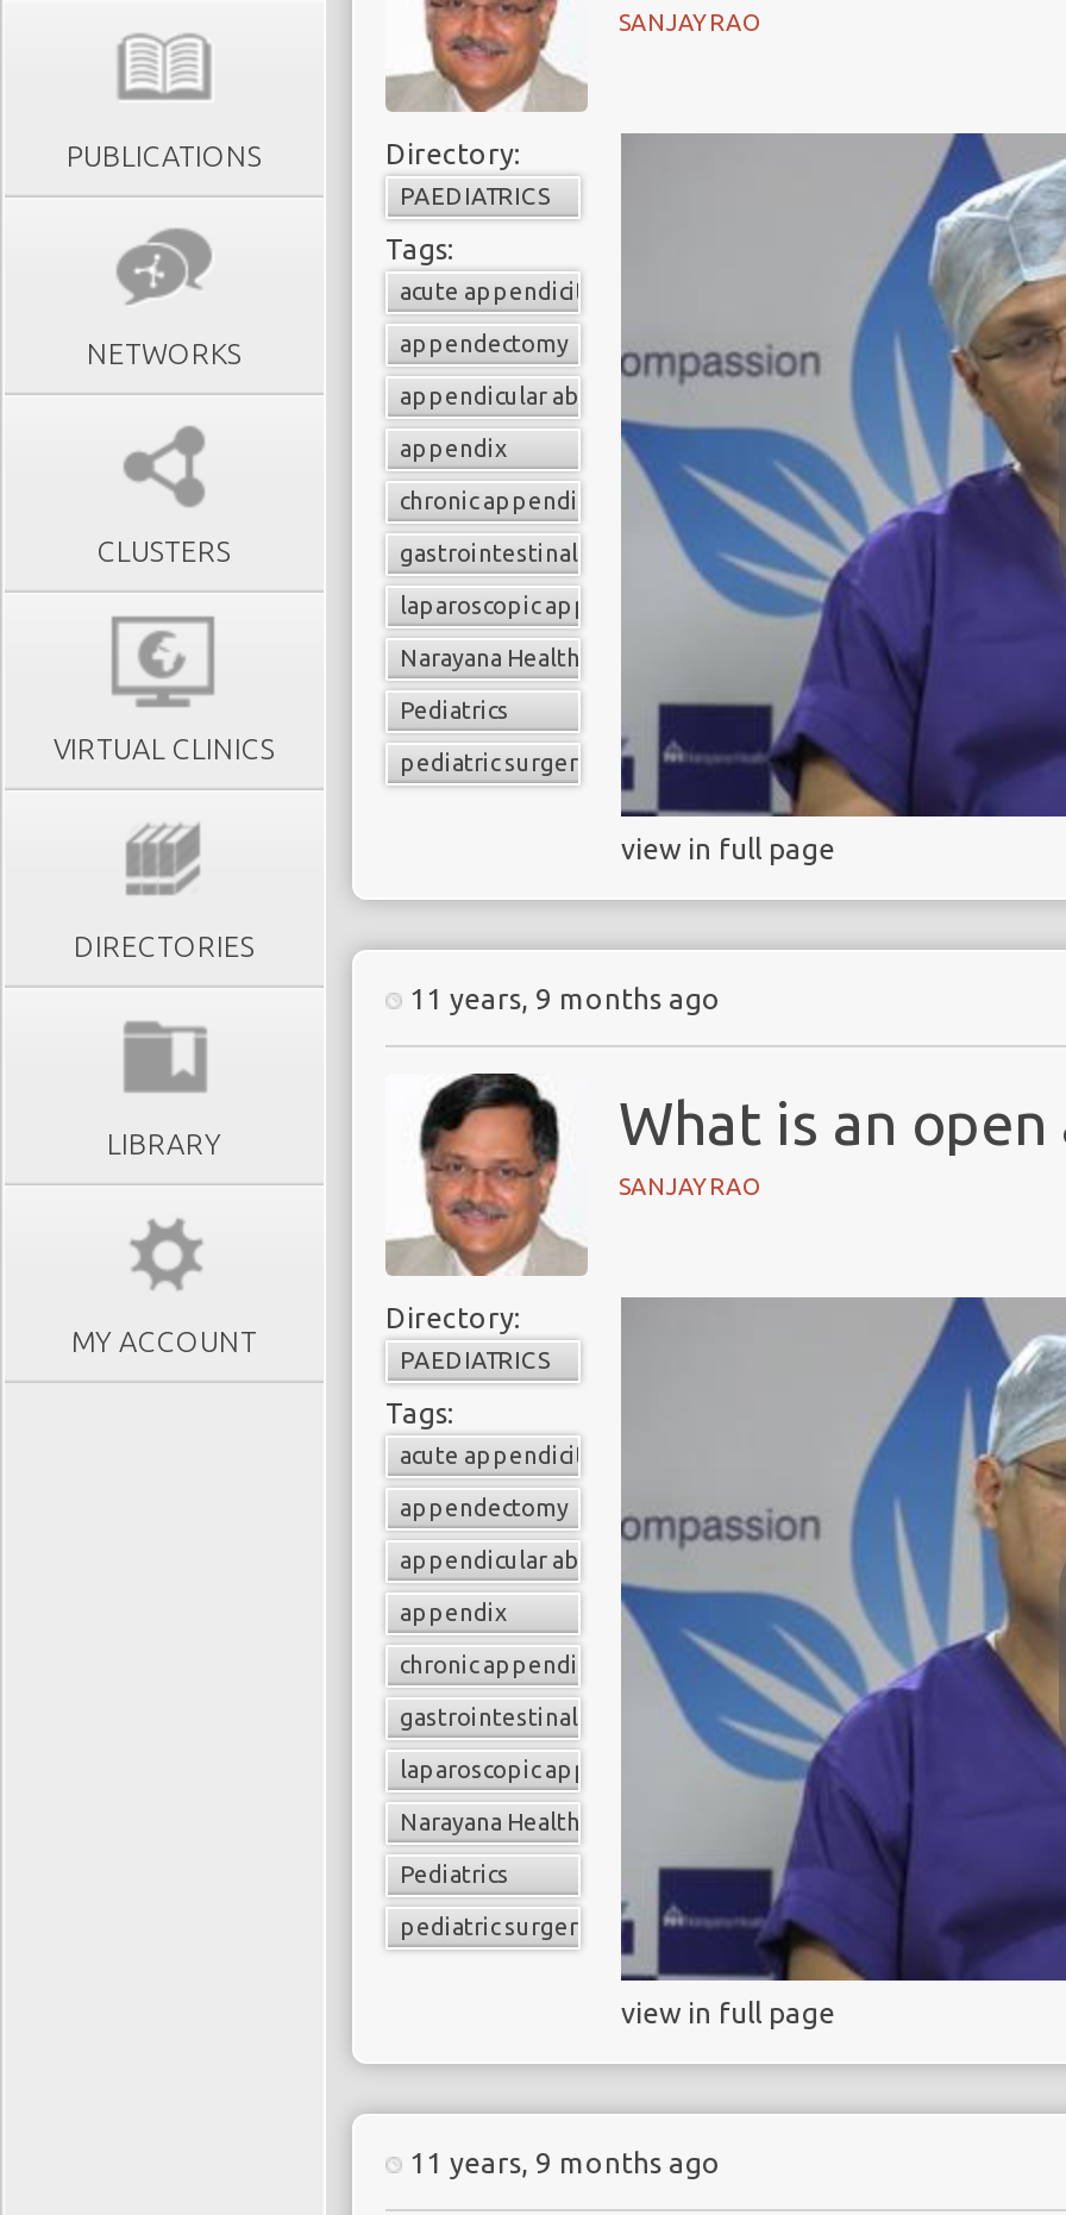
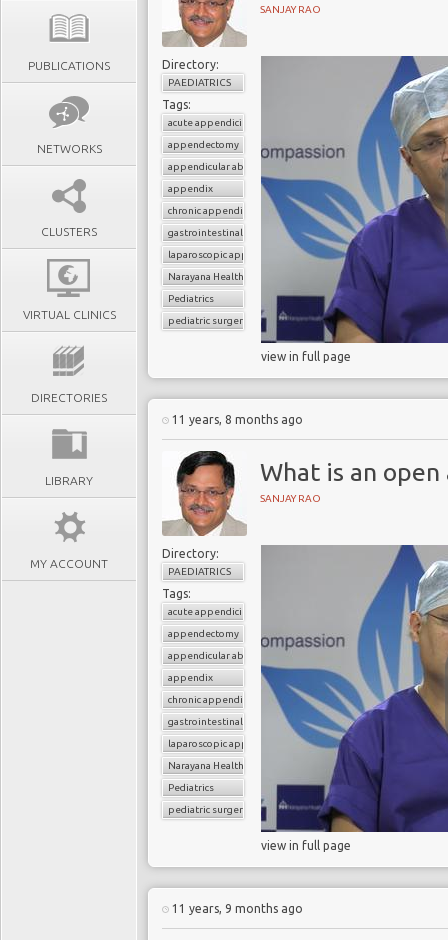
[402,983,721,1014] 11 years, 9 months ago -> [169,413,303,426] 11 years, 8 months ago

